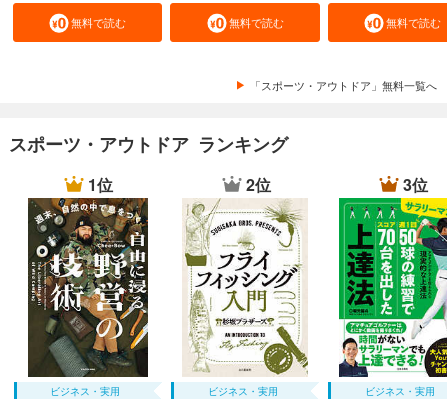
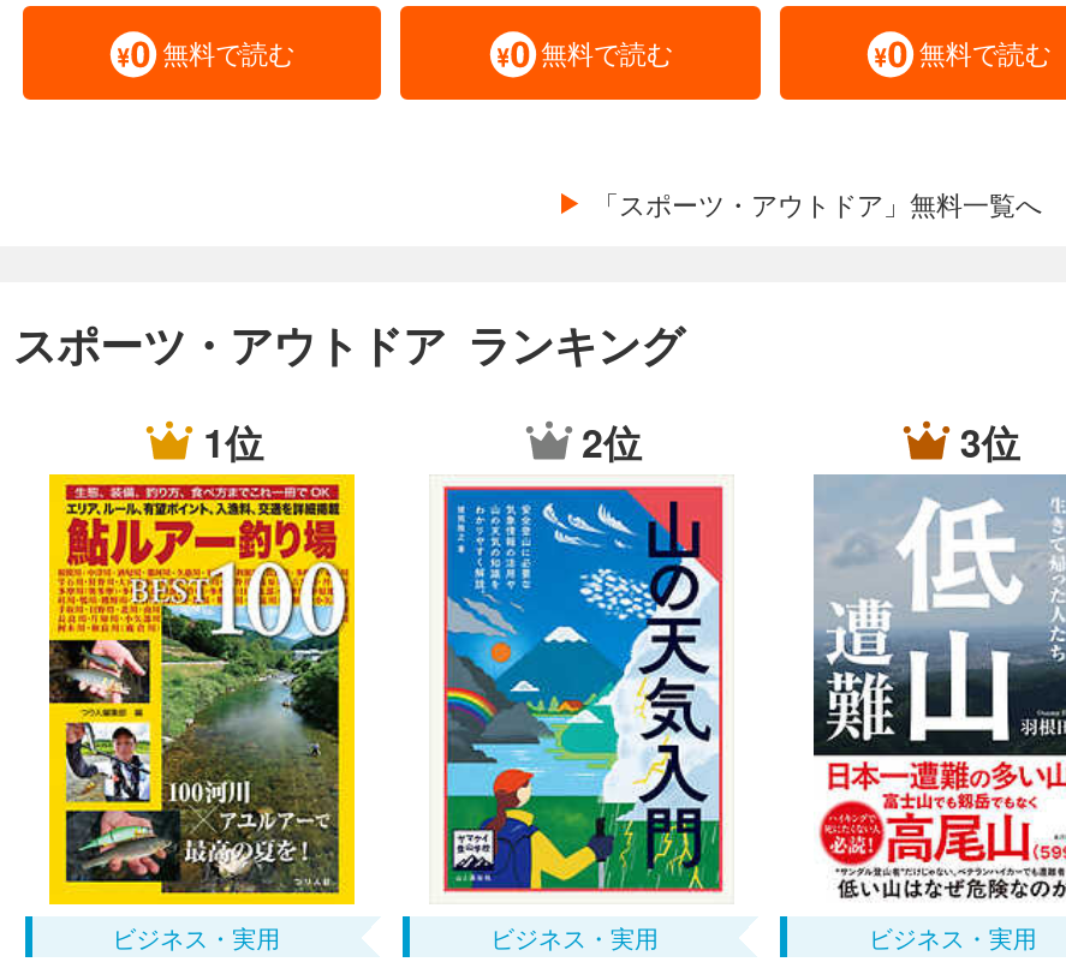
[24,197,151,378] [image] -> [47,472,357,907] [image]
[184,198,309,376] [image] -> [436,479,732,897] [image]
[338,197,444,378] [image] -> [806,472,1059,904] [image]

